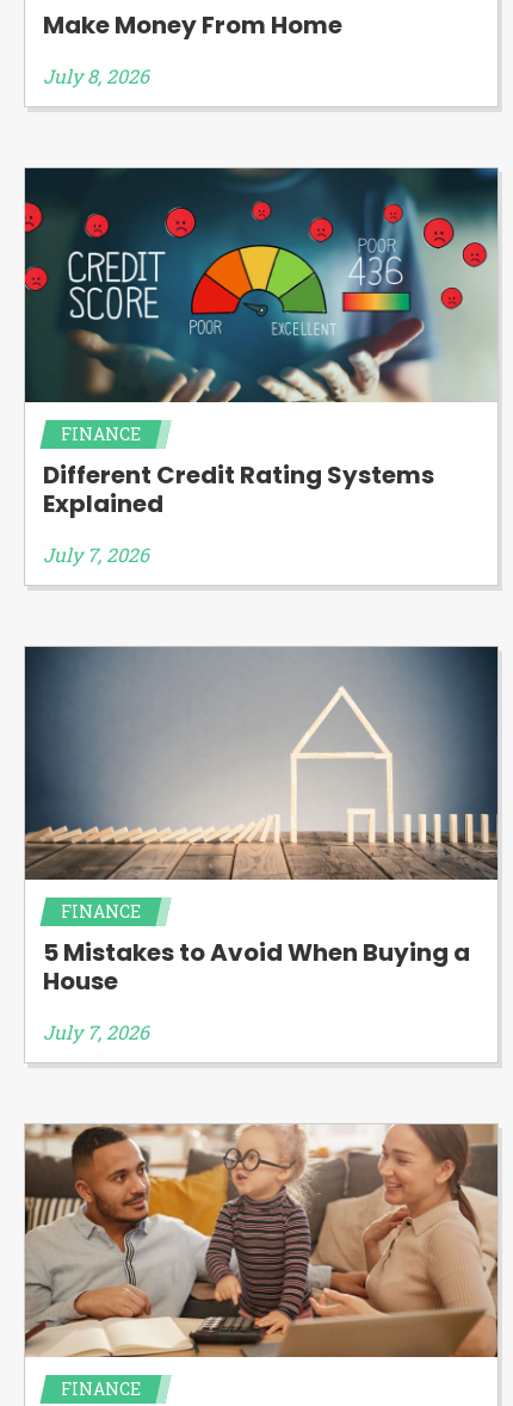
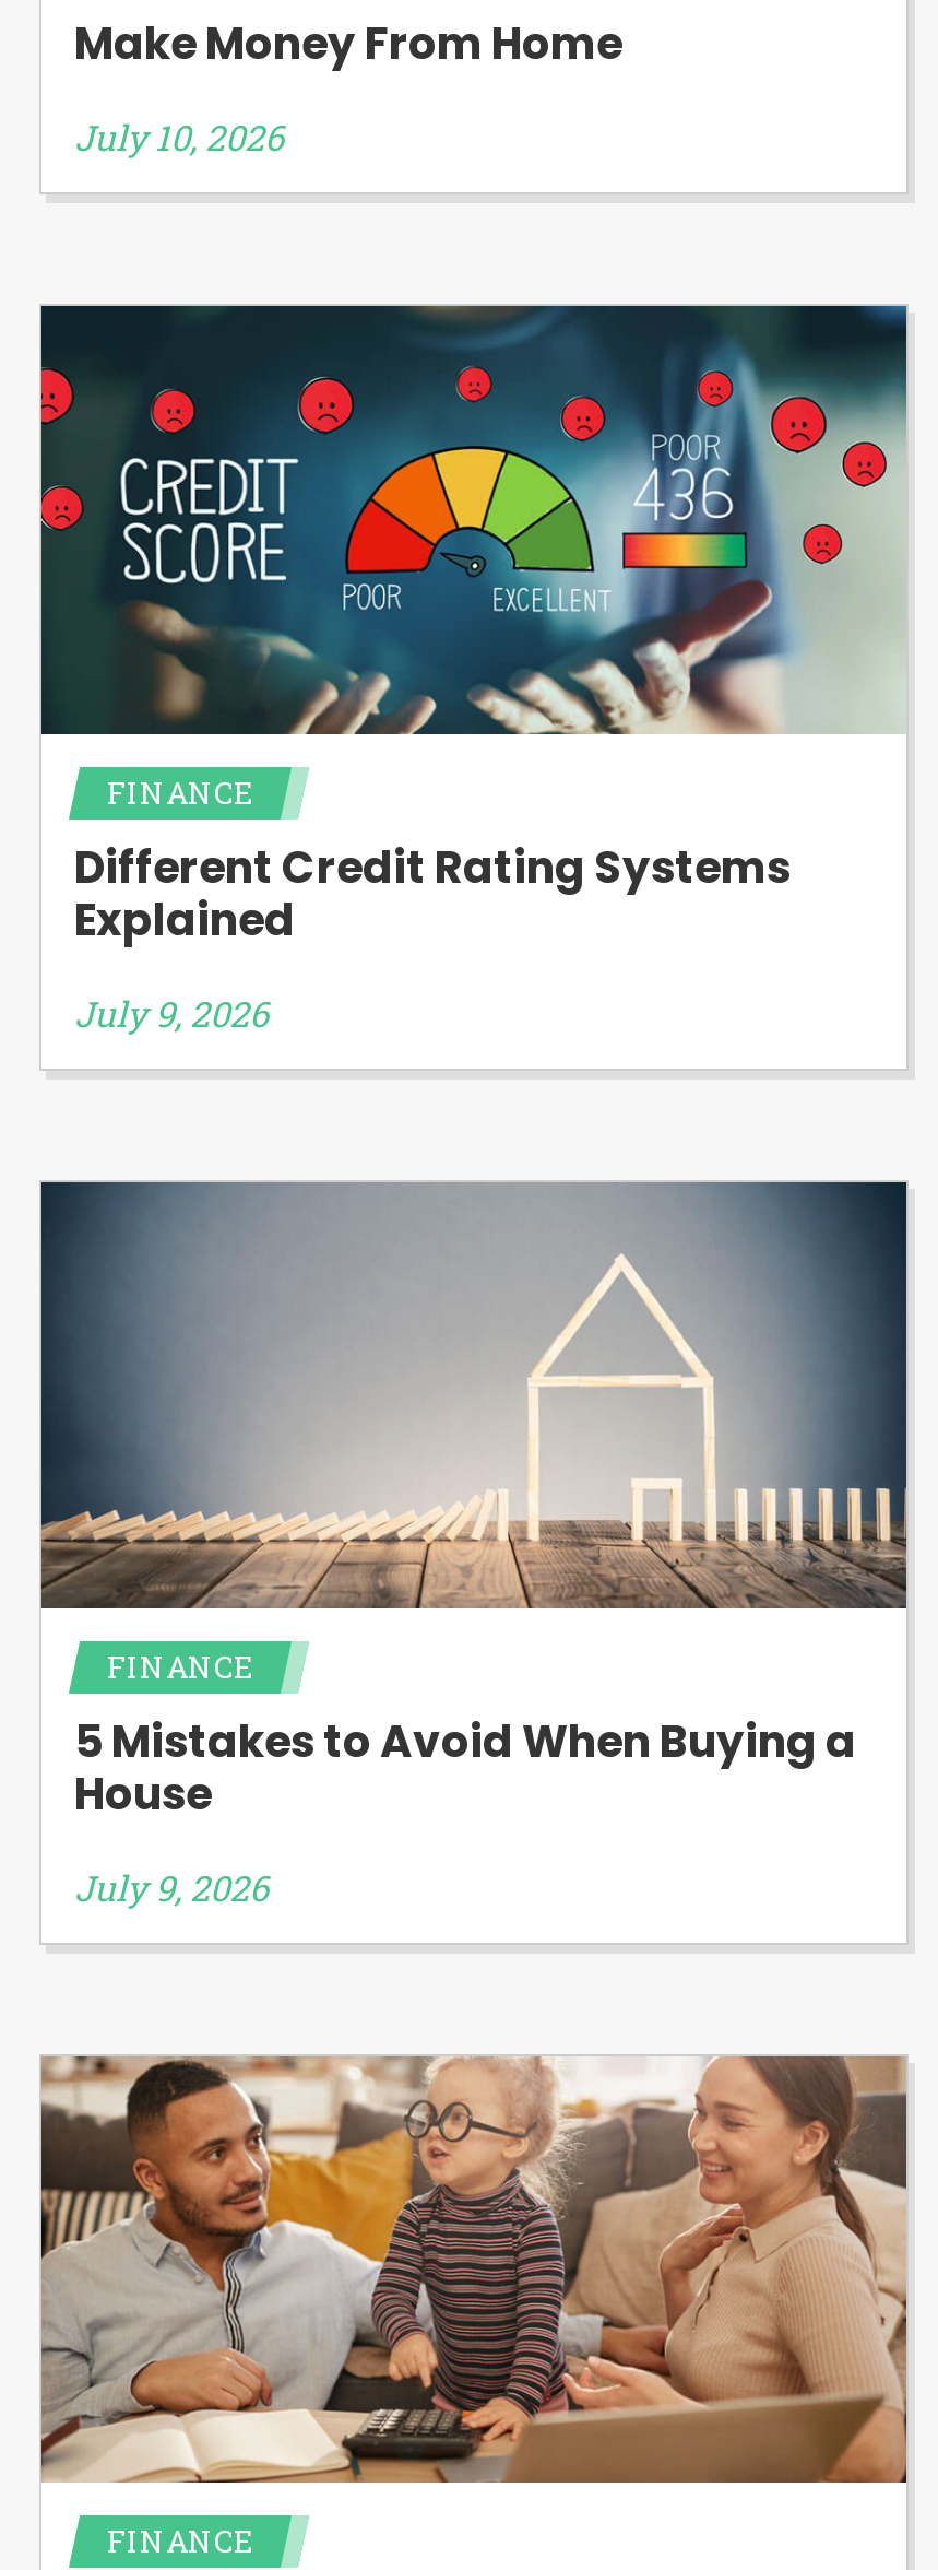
[43,64,149,89] July 8, 2026 -> [74,115,284,160] July 10, 2026
[43,541,149,566] July 7, 2026 -> [74,989,269,1035] July 9, 2026
[43,1019,149,1044] July 7, 2026 -> [74,1863,269,1909] July 9, 2026

